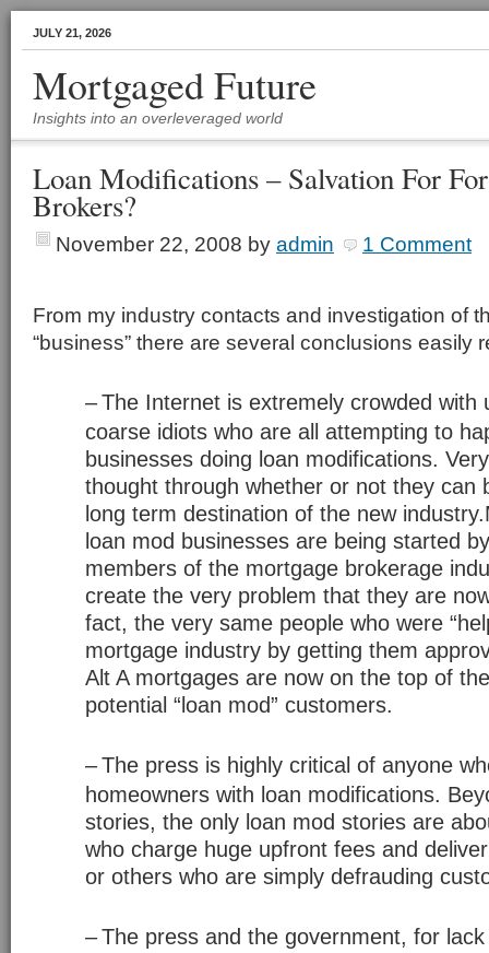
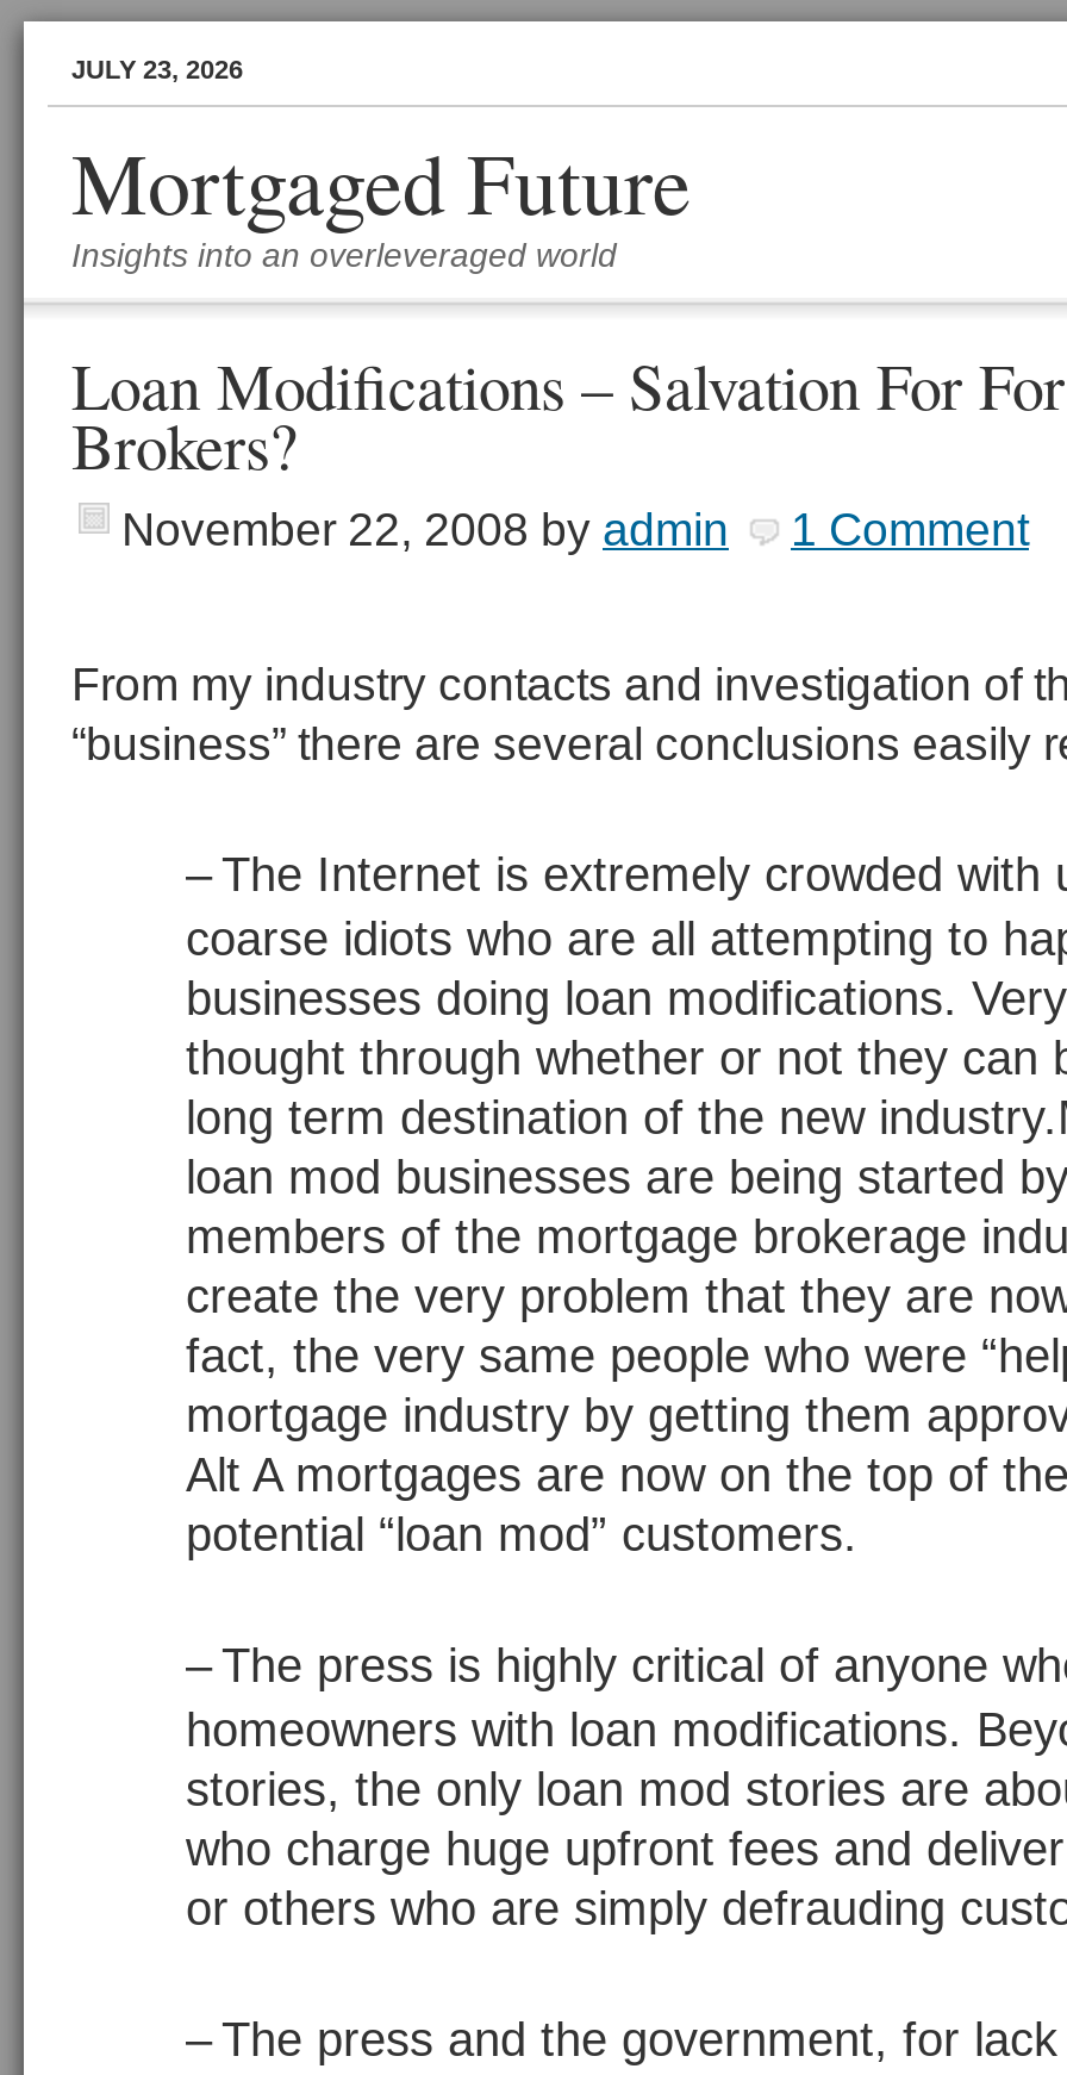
[33,26,111,39] JULY 21, 2026 -> [71,55,243,83] JULY 23, 2026

